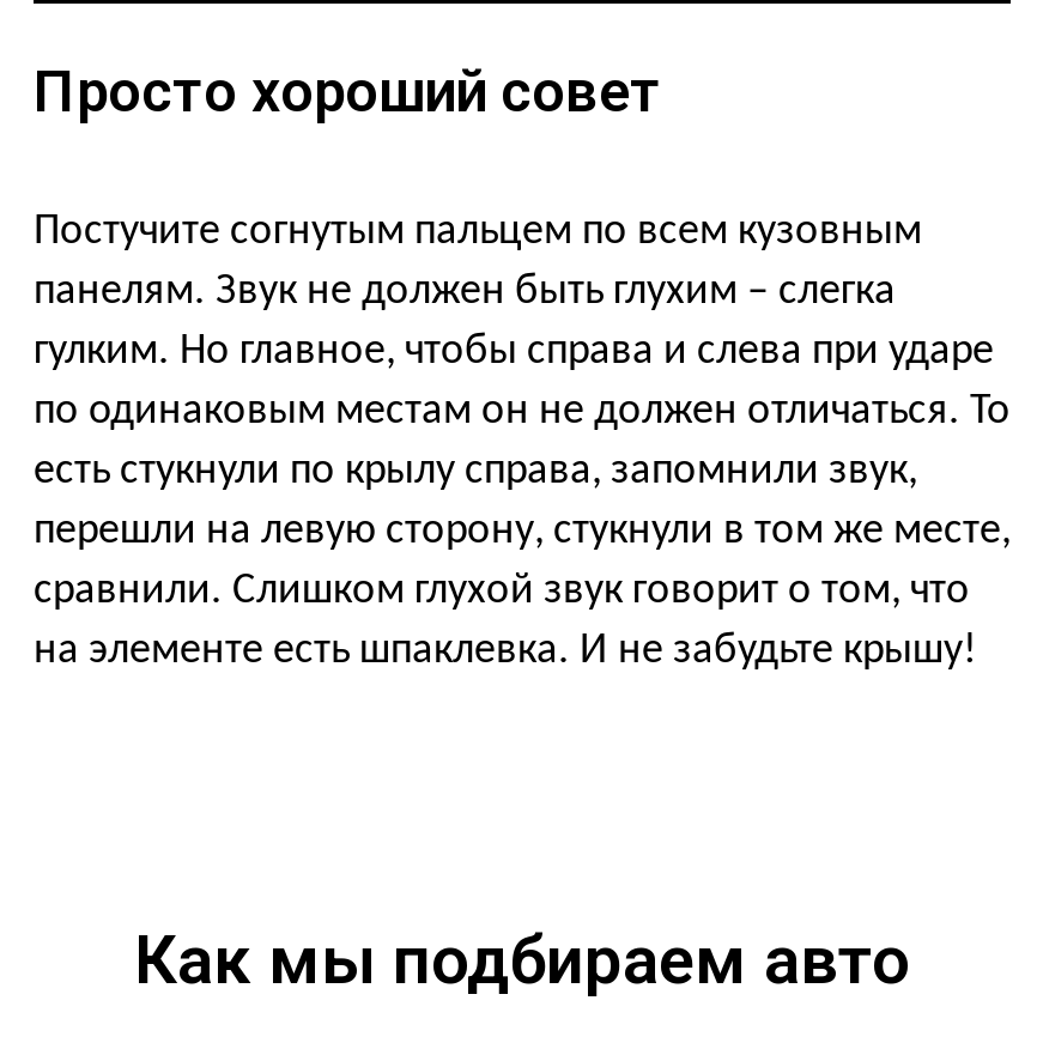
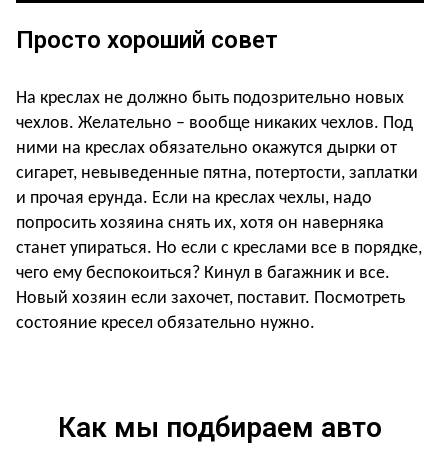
[34,210,1011,674] Постучите согнутым пальцем по всем кузовным | панелям. Звук не должен быть глухим – слегка | гулким. Но главное, чтобы справа и слева при ударе | по одинаковым местам он не должен отличаться. То | есть стукнули по крылу справа, запомнили звук, | перешли на левую сторону, стукнули в том же месте, | сравнили. Слишком глухой звук говорит о том, что | на элементе есть шпаклевка. И не забудьте крышу! -> [16,89,422,333] На креслах не должно быть подозрительно новых | чехлов. Желательно – вообще никаких чехлов. Под | ними на креслах обязательно окажутся дырки от | сигарет, невыведенные пятна, потертости, заплатки | и прочая ерунда. Если на креслах чехлы, надо | попросить хозяина снять их, хотя он наверняка | станет упираться. Но если с креслами все в порядке, | чего ему беспокоиться? Кинул в багажник и все. | Новый хозяин если захочет, поставит. Посмотреть | состояние кресел обязательно нужно.

